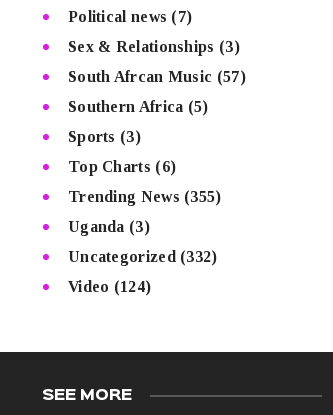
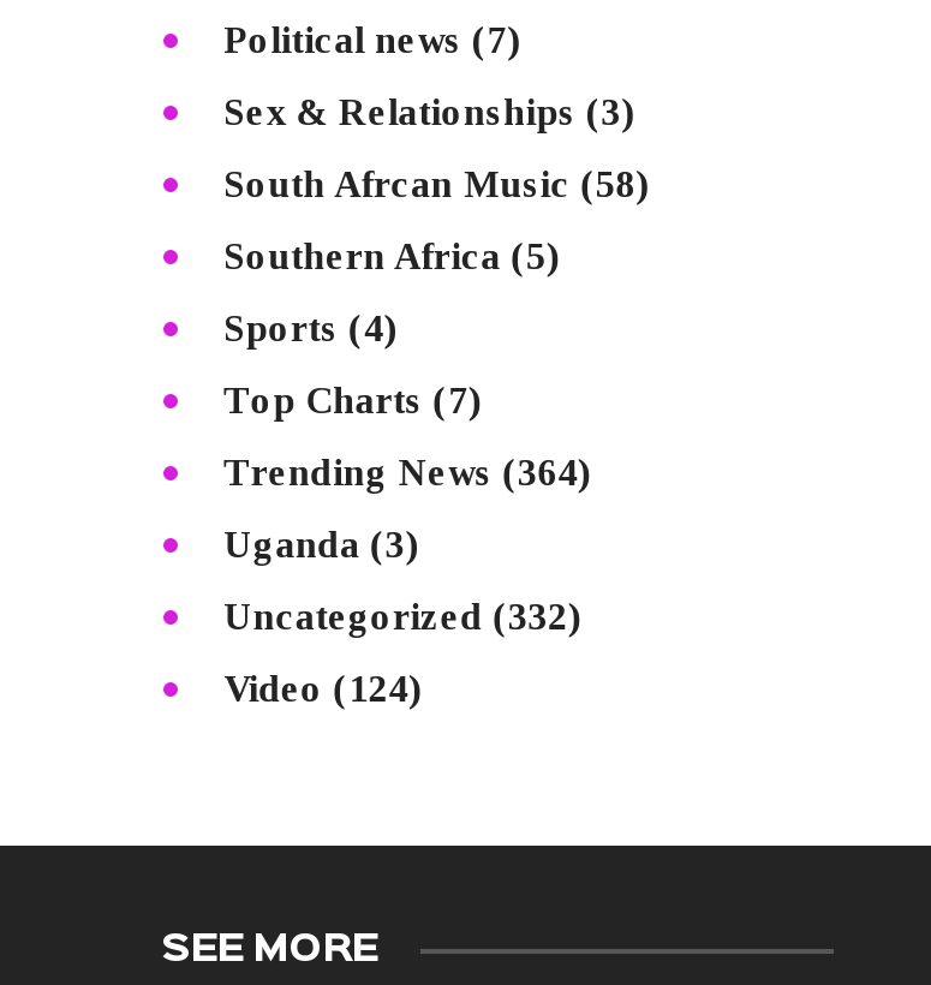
[68,68,246,85] South Afrcan Music (57) -> [223,162,651,203] South Afrcan Music (58)
[68,128,141,145] Sports (3) -> [223,307,399,347] Sports (4)
[68,158,176,175] Top Charts (6) -> [223,379,483,419] Top Charts (7)
[68,188,222,205] Trending News (355) -> [223,451,593,492] Trending News (364)

